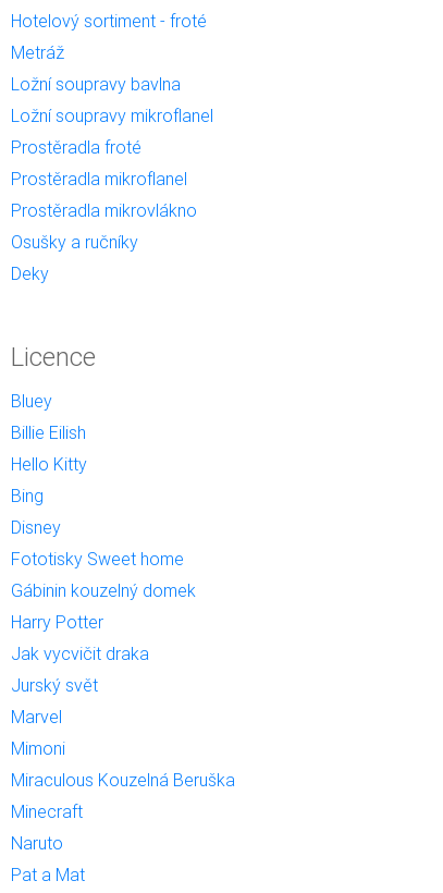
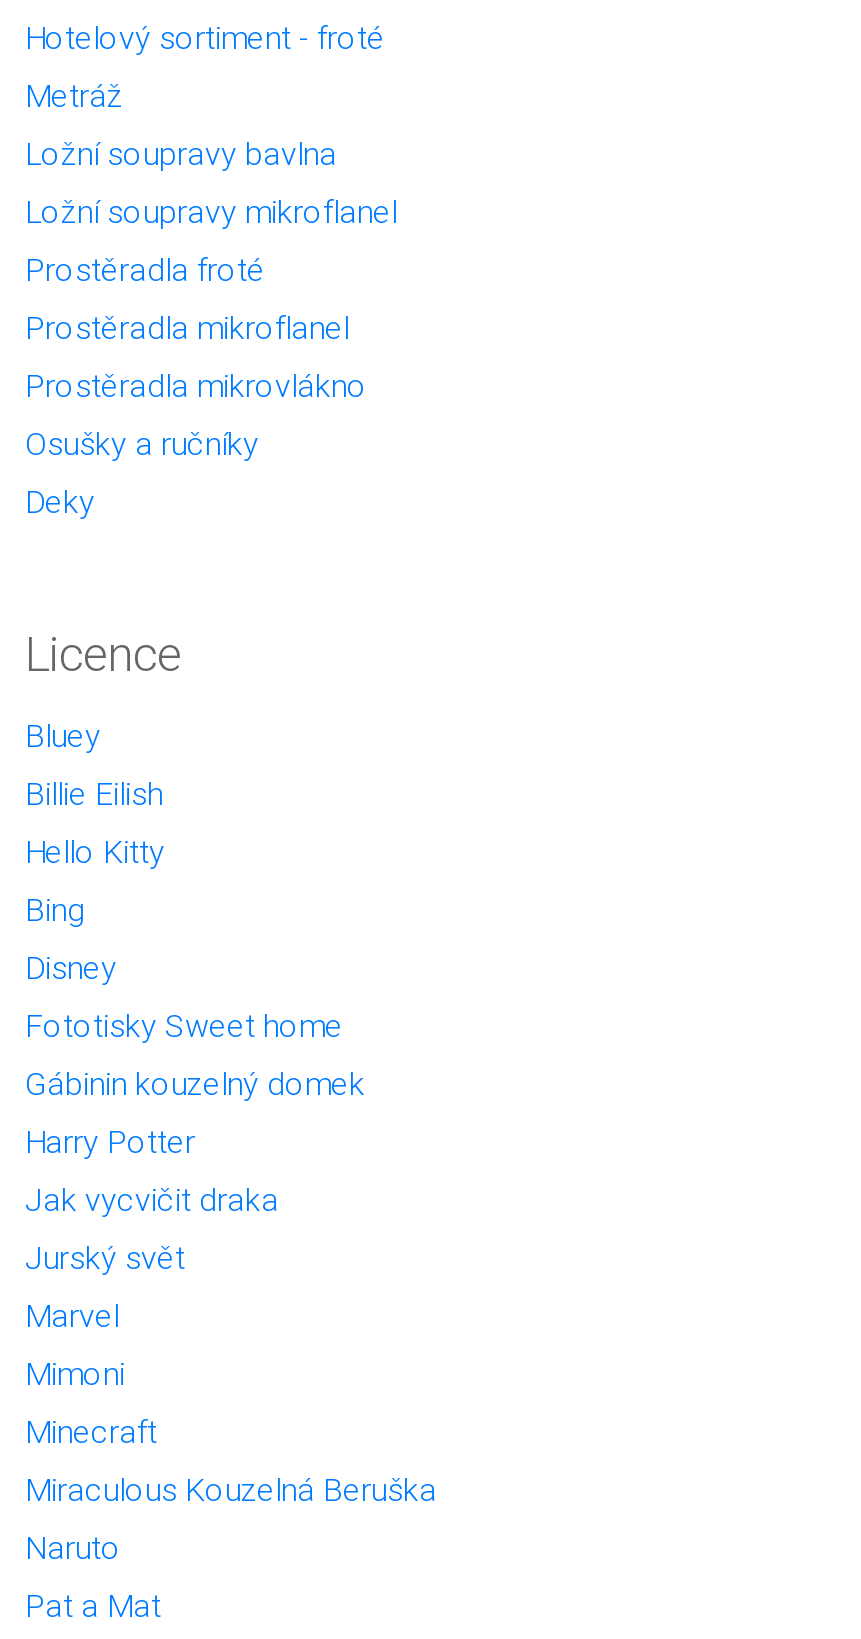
moved [11,769,235,791] -> [25,1469,437,1509]: Miraculous Kouzelná Beruška
moved [11,800,83,822] -> [25,1411,157,1451]: Minecraft

